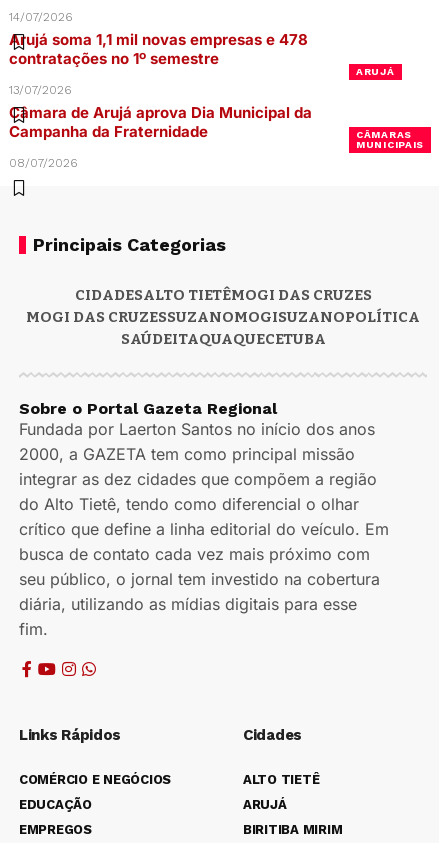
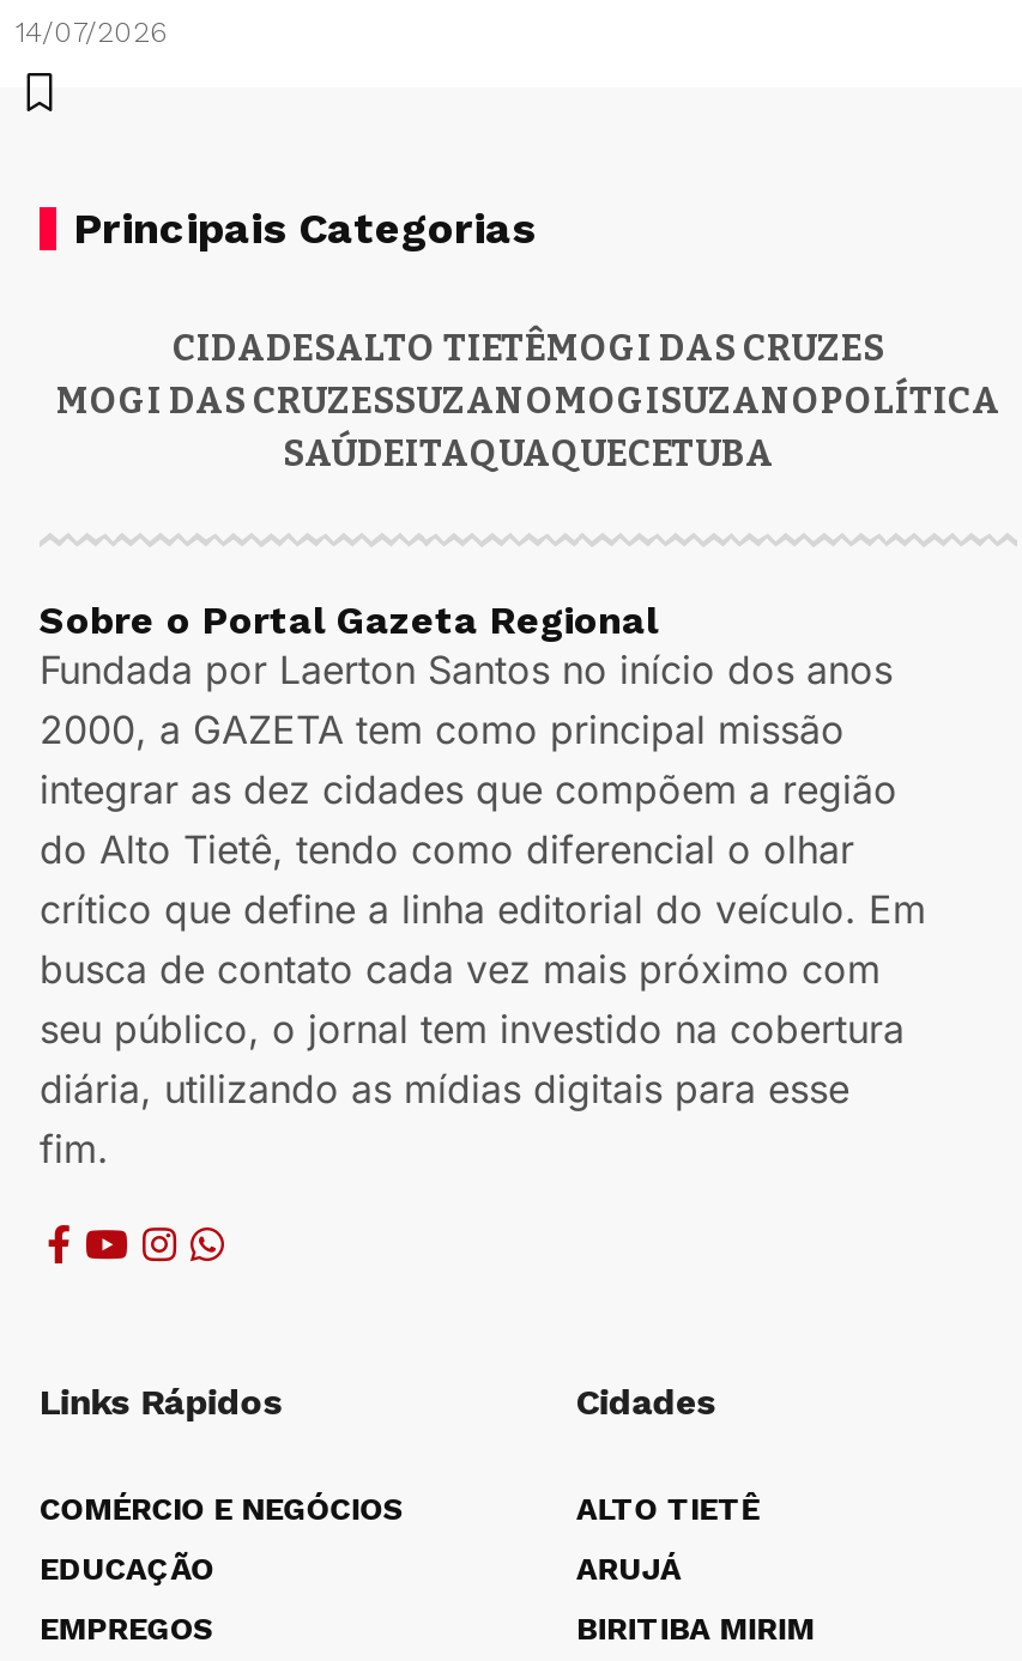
[9,30,424,150] Arujá soma 1,1 mil novas empresas e 478 | contratações no 1º semestre | 13/07/2026 | CÂMARAS | MUNICIPAIS -> none
[356,66,394,77] ARUJÁ -> none
[9,103,312,170] Câmara de Arujá aprova Dia Municipal da | Campanha da Fraternidade | 08/07/2026 -> none

